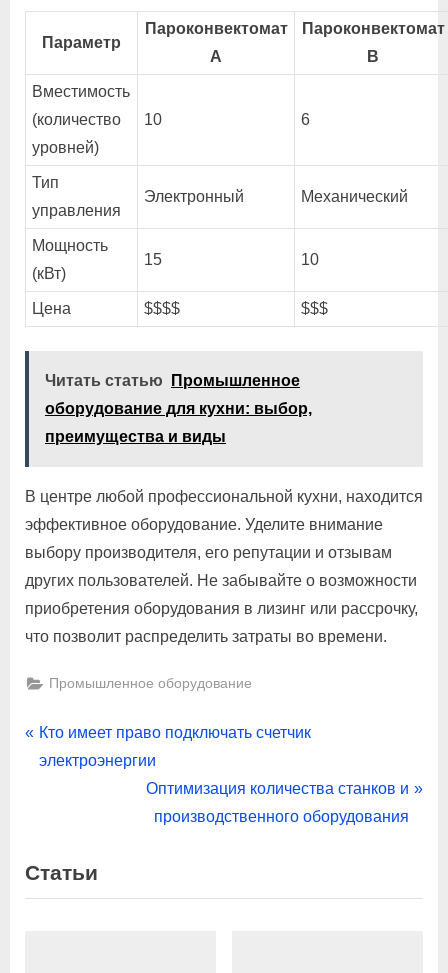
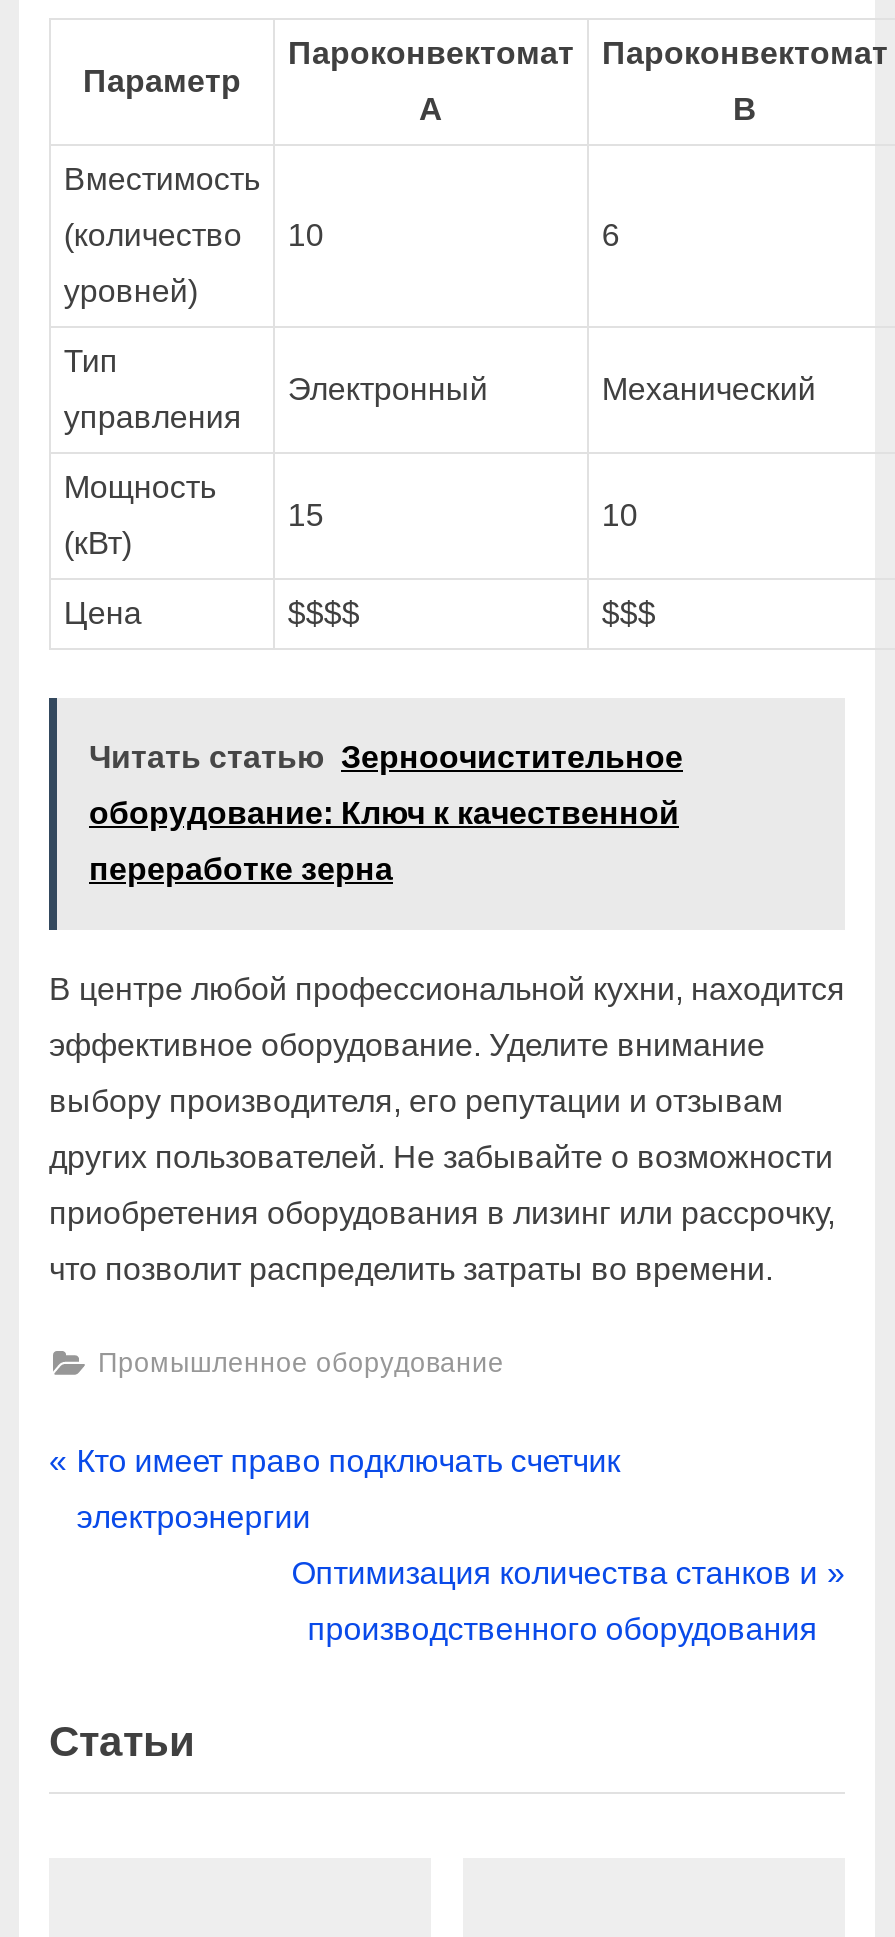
[45,372,300,389] Читать статью Промышленное -> [89,740,683,774] Читать статью Зерноочистительное
[45,400,312,417] оборудование для кухни: выбор, -> [89,796,679,830] оборудование: Ключ к качественной
[45,428,226,445] преимущества и виды -> [89,852,393,886] переработке зерна

